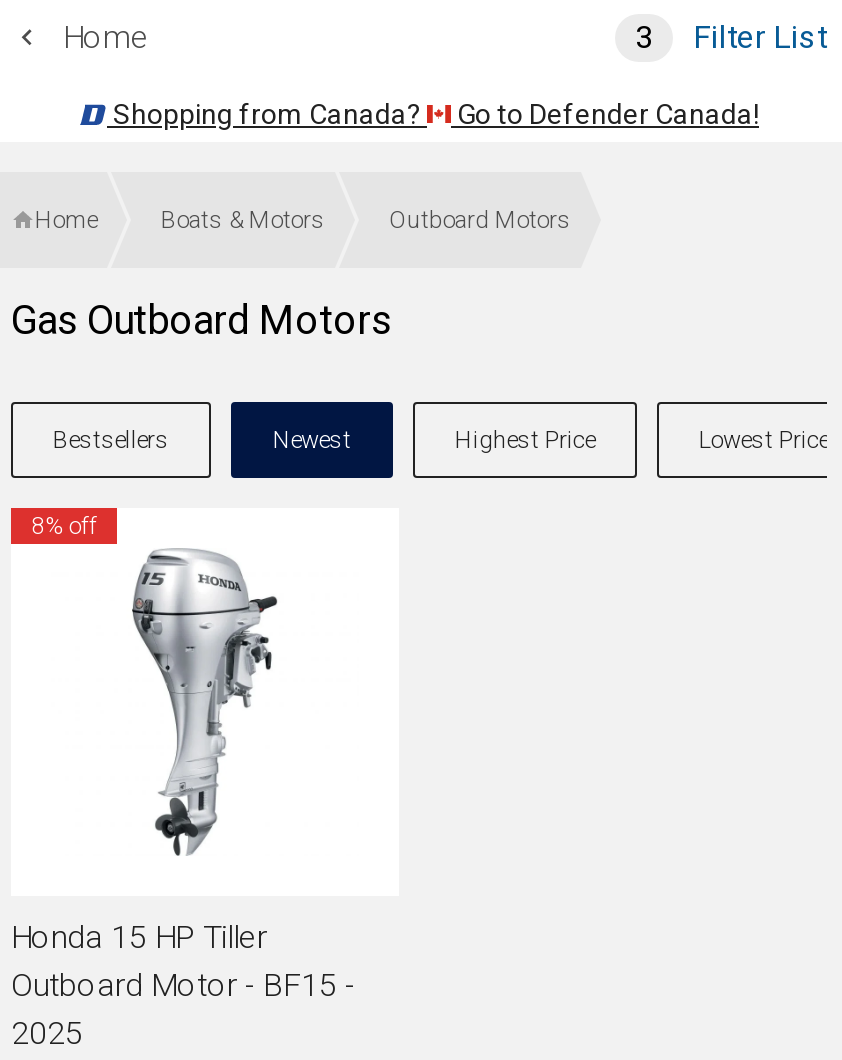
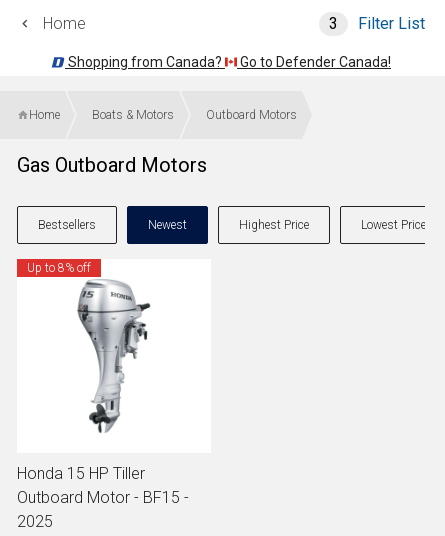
[31,512,97,540] 8% off -> [27,261,91,275] Up to 8% off

